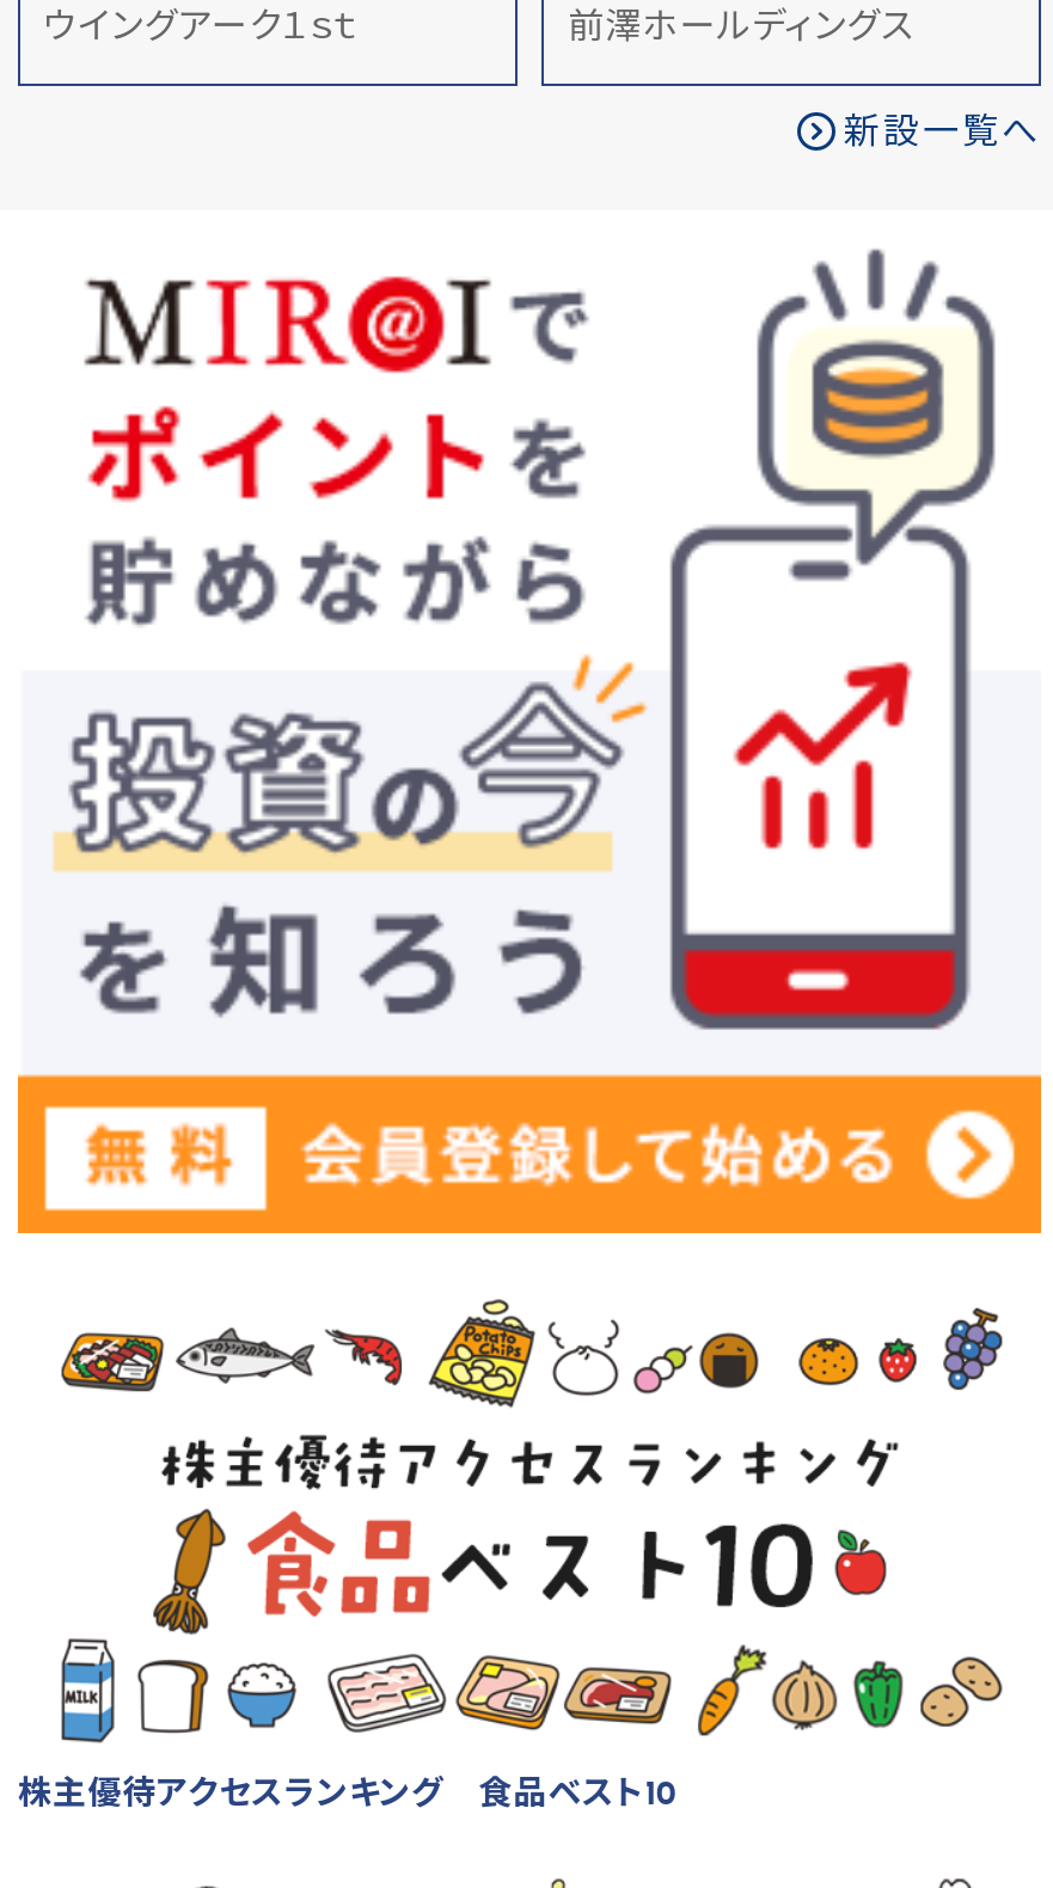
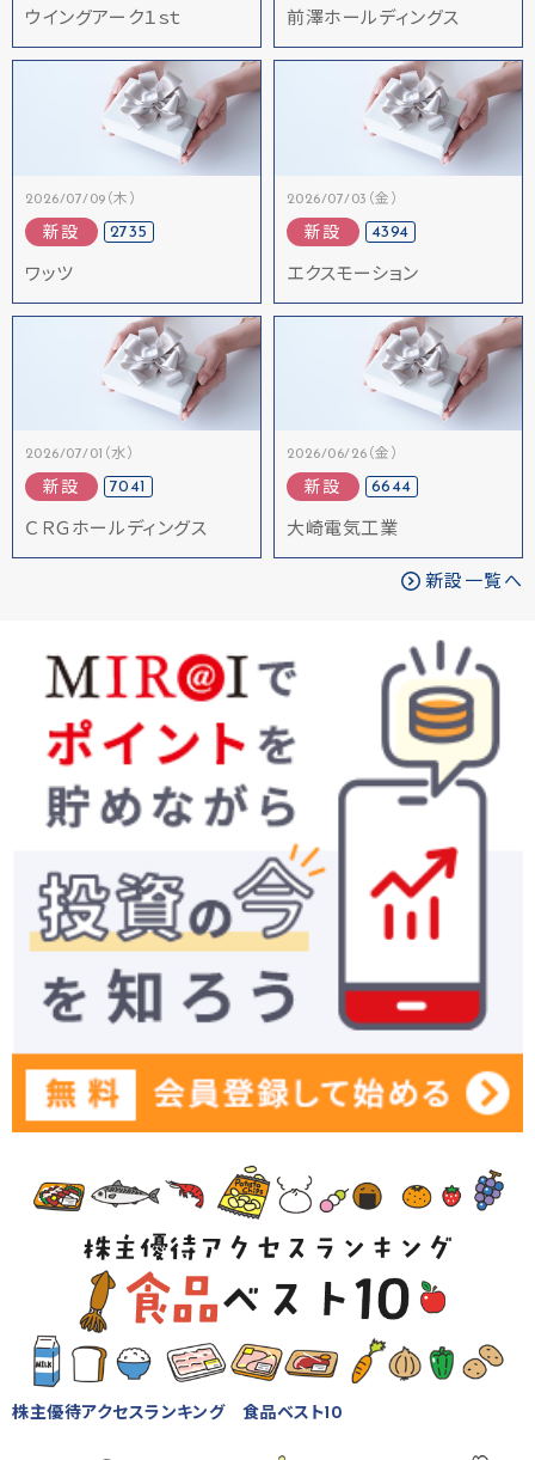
none -> [14,59,262,284] [image] | 2026/07/09（木） | 新設 | 2735 | ワッツ
none -> [14,314,262,540] [image] | 2026/07/01（水） | 新設 | 7041 | ＣＲＧホールディングス
none -> [273,301,523,540] [image] | 2026/06/26（金） | 新設 | 6644 | 大崎電気工業
none -> [276,59,523,284] [image] | 2026/07/03（金） | 新設 | 4394 | エクスモーション

